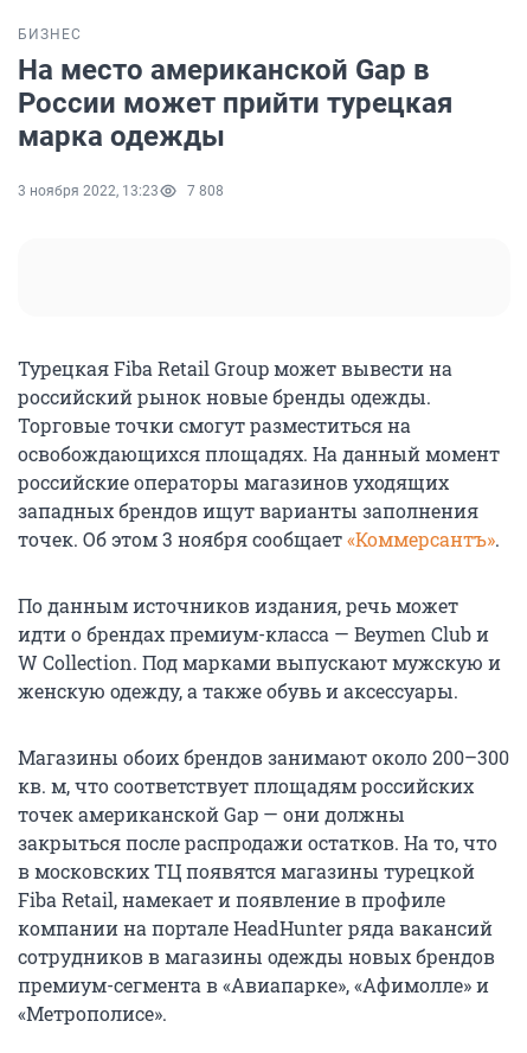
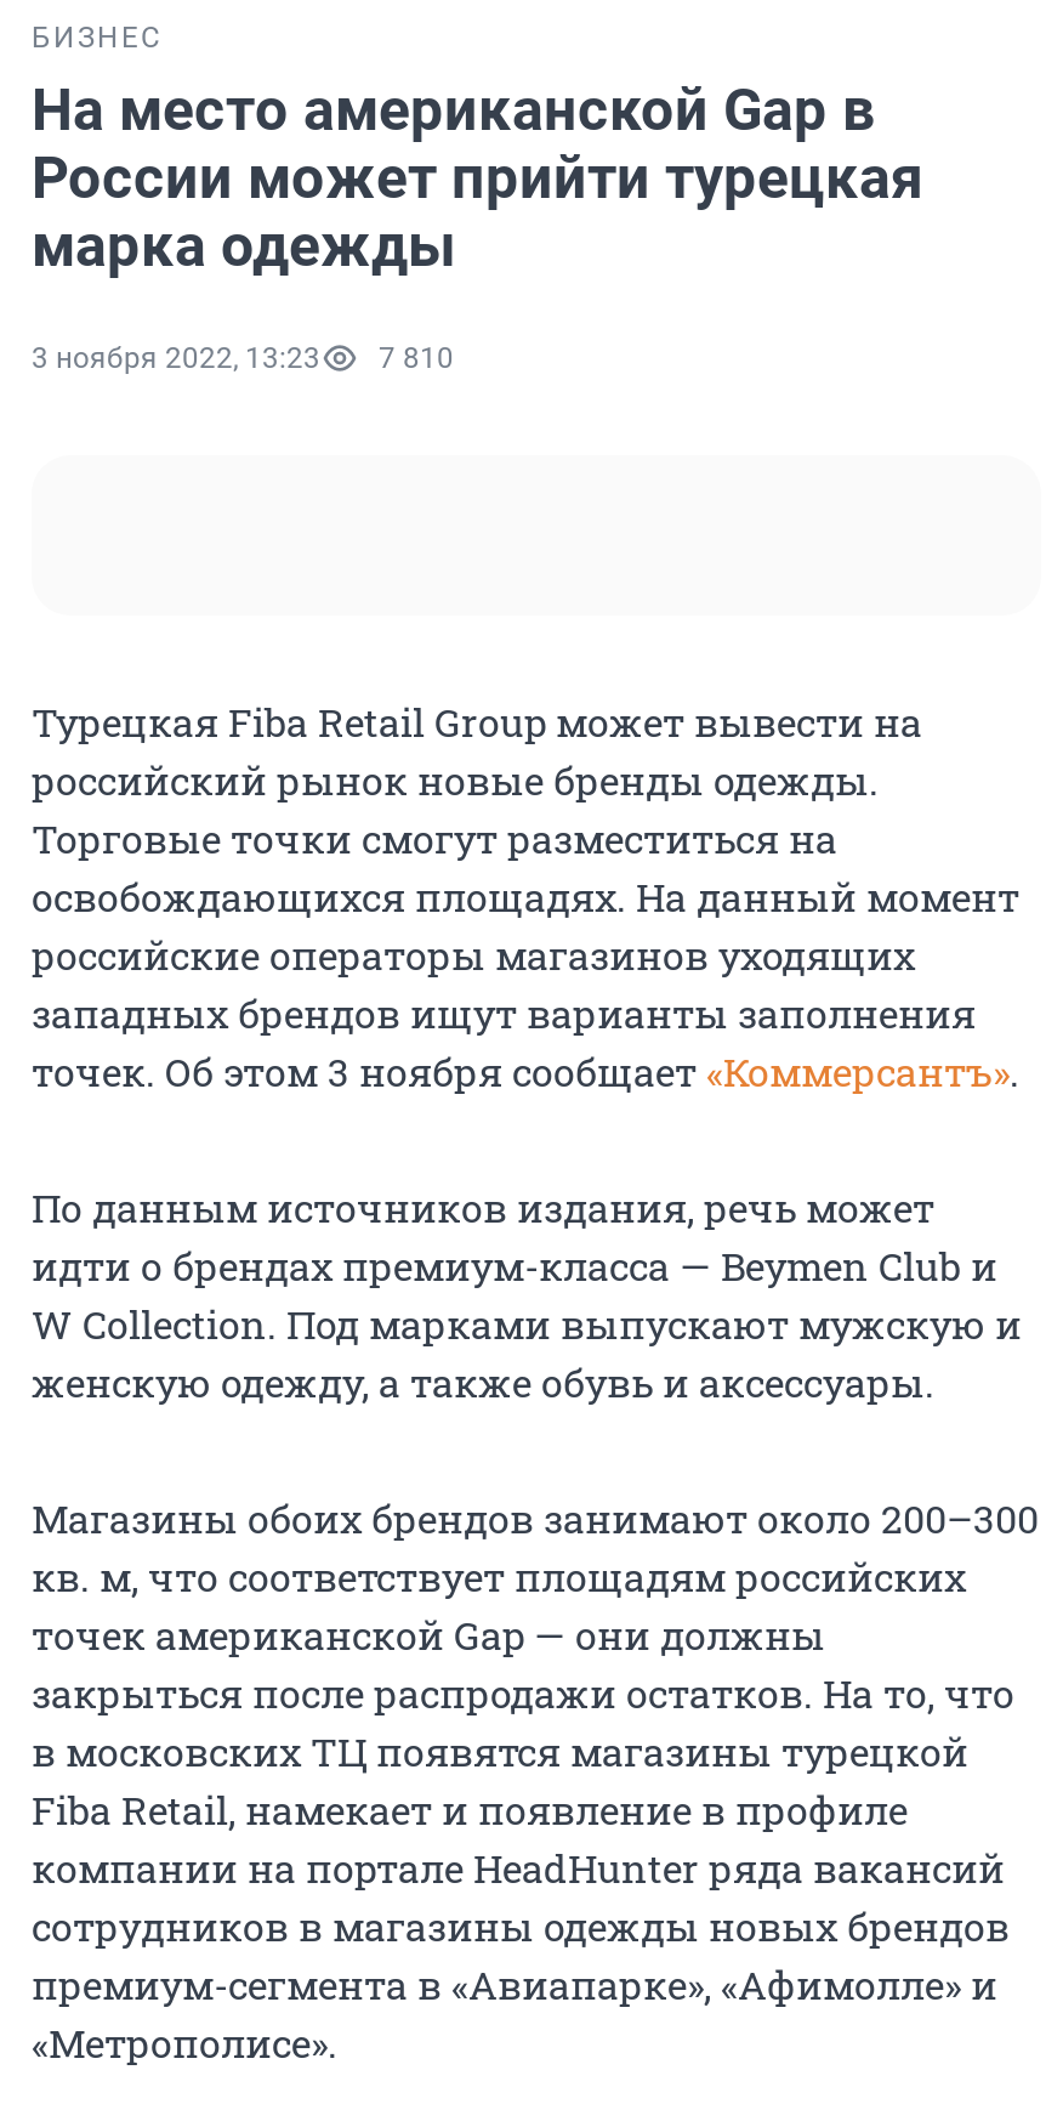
[18,183,224,199] 3 ноября 2022, 13:23 7 808 -> [32,341,454,375] 3 ноября 2022, 13:23 7 810

